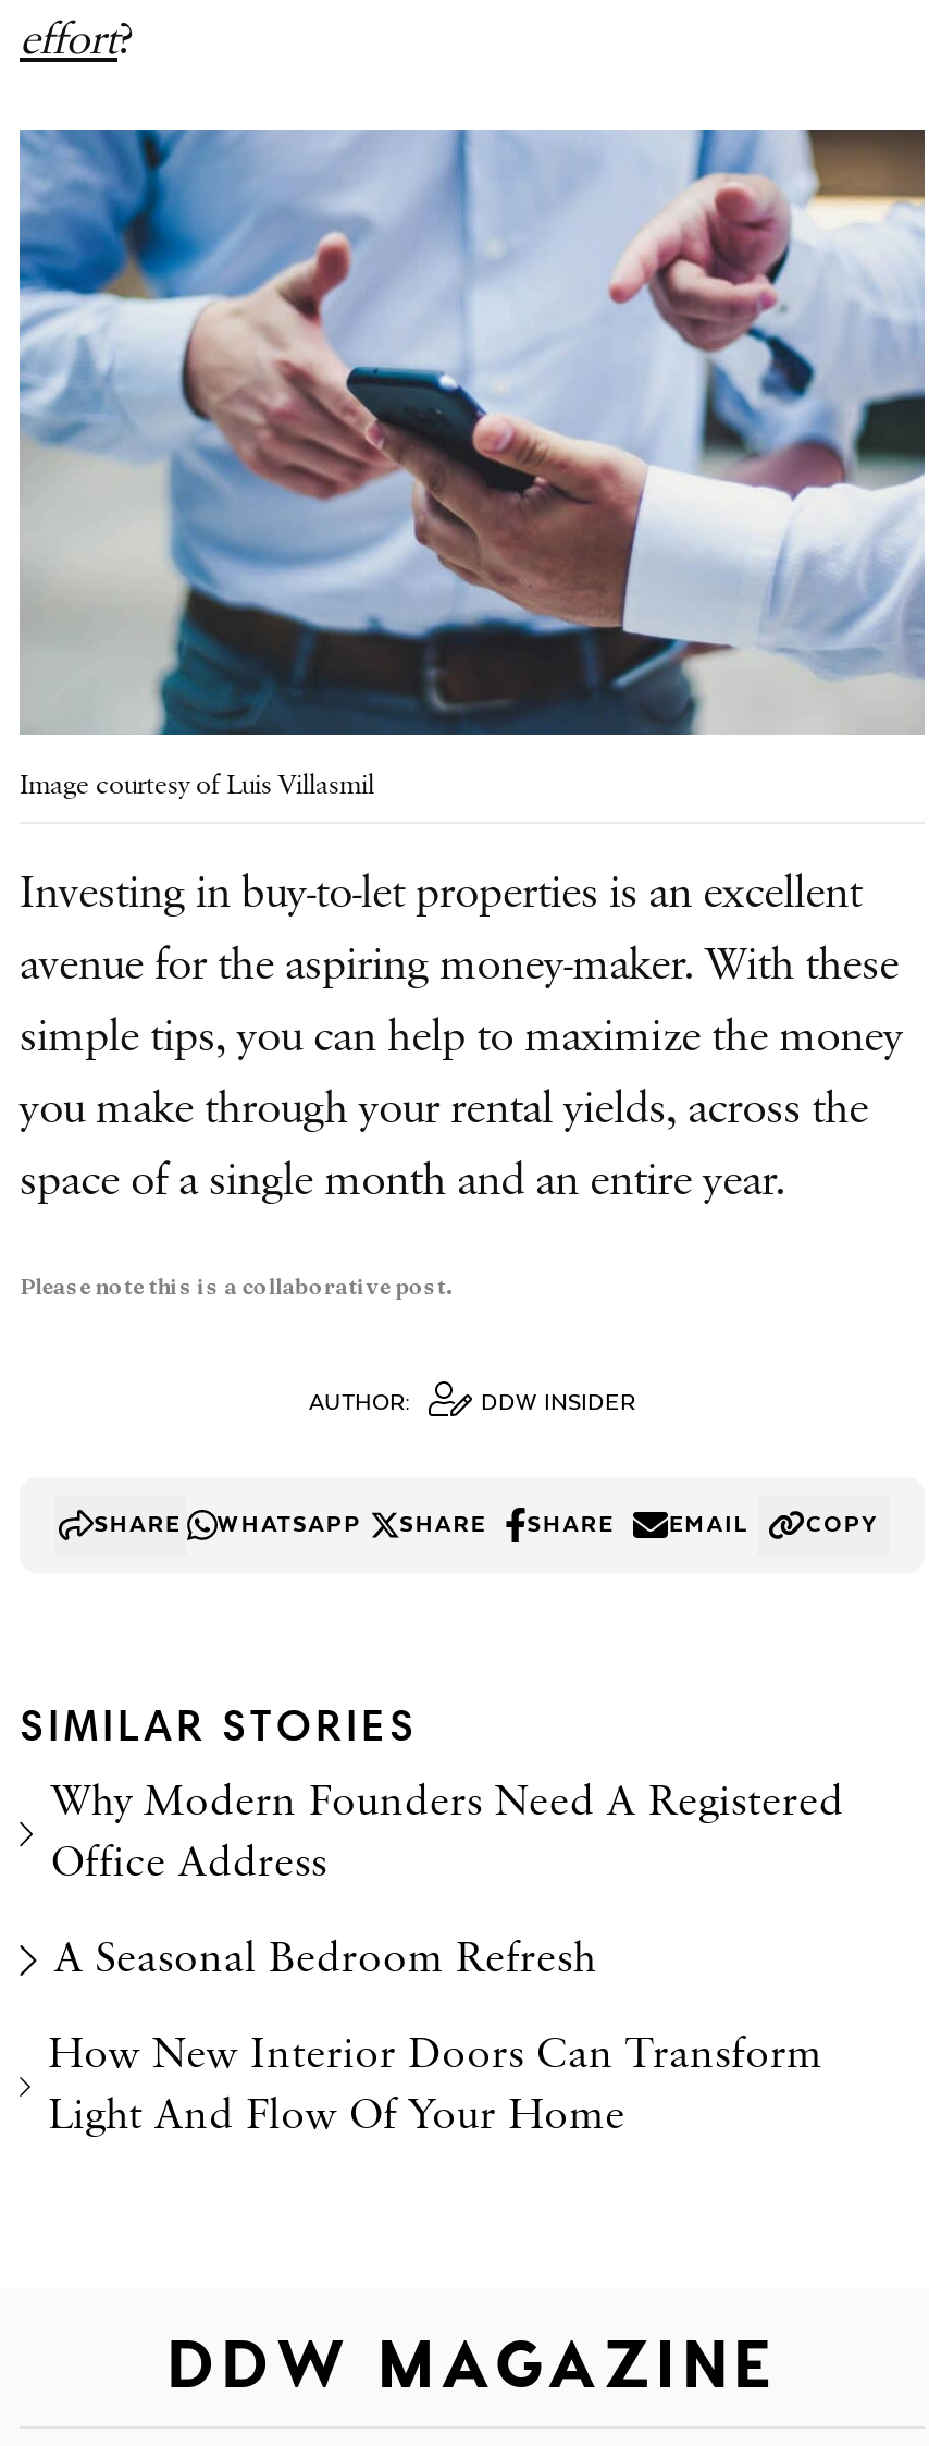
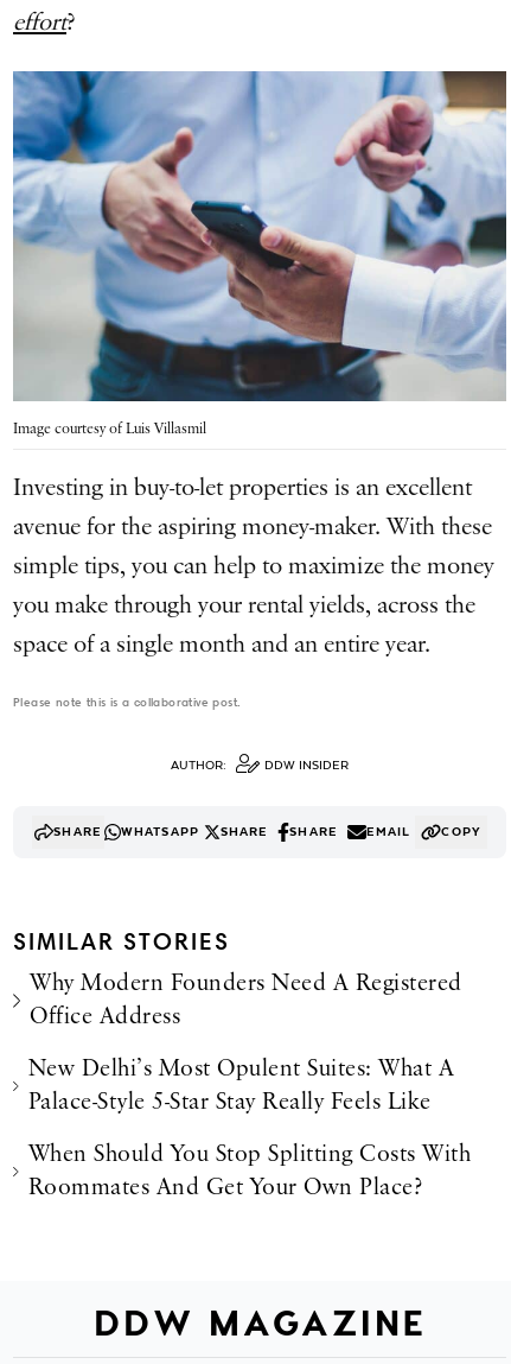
[54,1932,596,1987] A Seasonal Bedroom Refresh -> [28,1054,454,1117] New Delhi’s Most Opulent Suites: What A | Palace-Style 5-Star Stay Really Feels Like
[48,2028,823,2143] How New Interior Doors Can Transform | Light And Flow Of Your Home -> [28,1140,471,1203] When Should You Stop Splitting Costs With | Roommates And Get Your Own Place?

